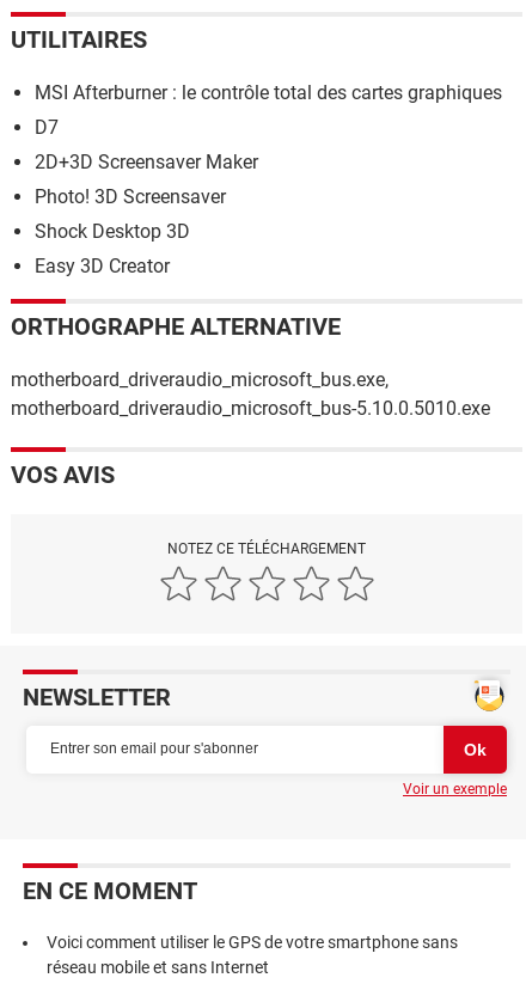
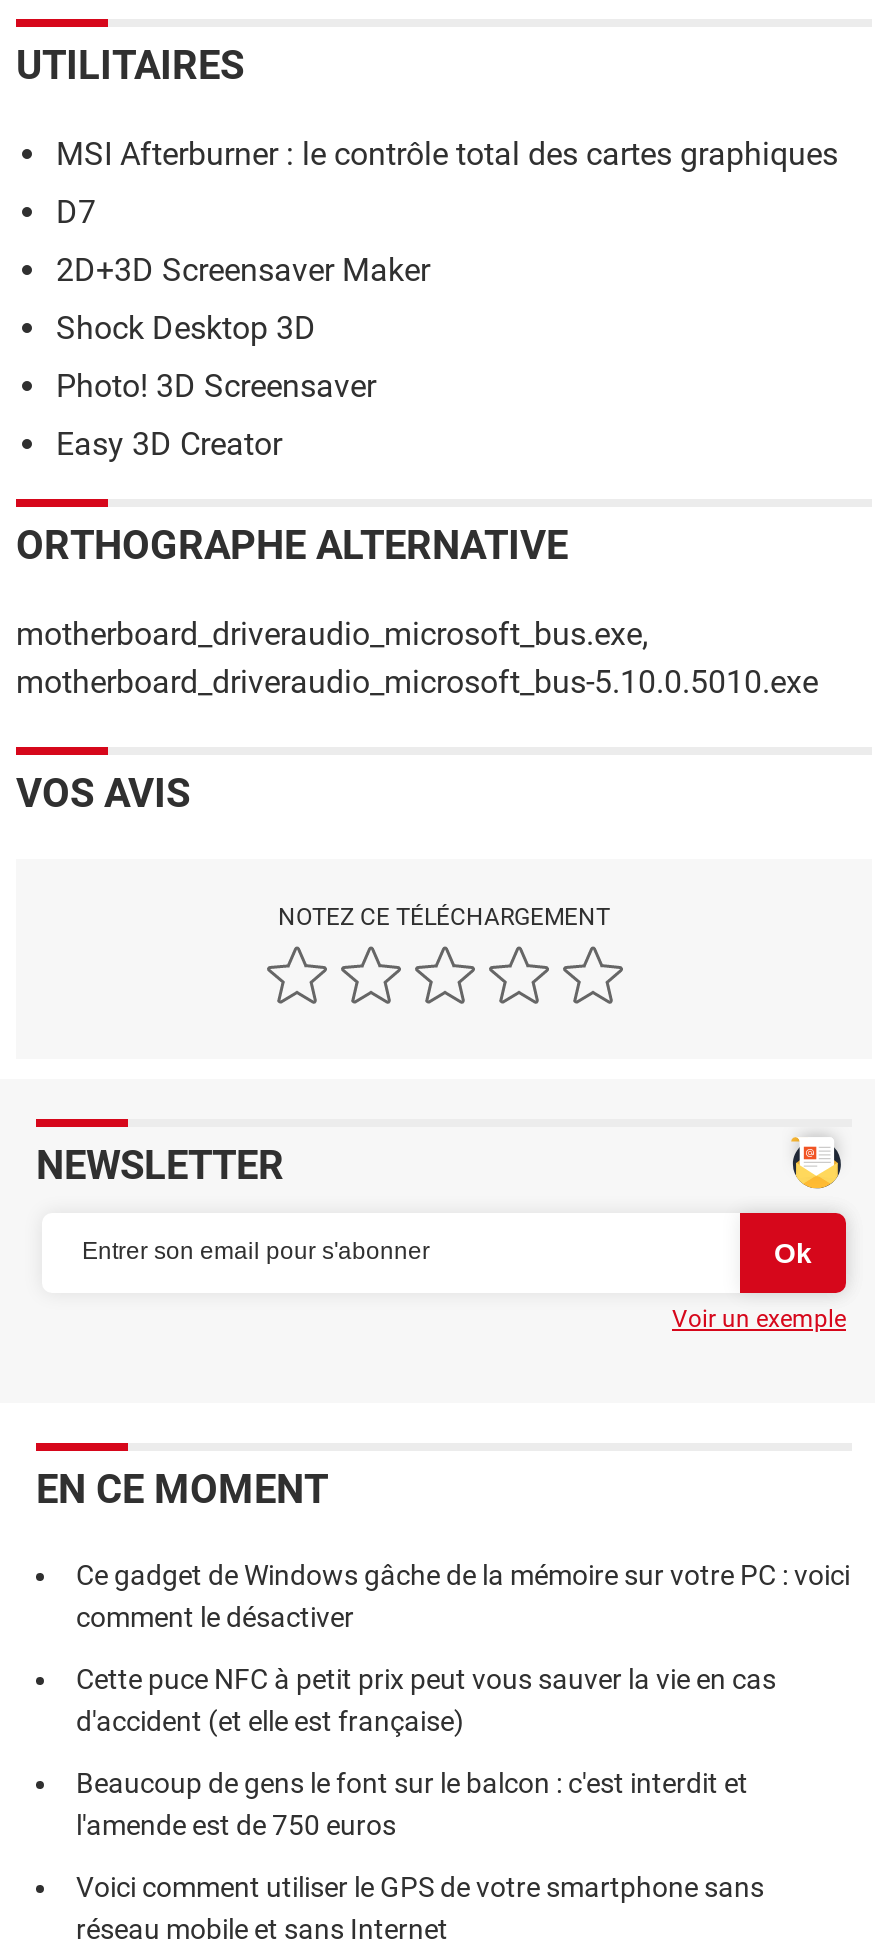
moved [35,220,190,242] -> [56,308,316,346]: Shock Desktop 3D
none -> [76,1558,850,1840] Ce gadget de Windows gâche de la mémoire sur votre PC : voici | comment le désactiver | Cette puce NFC à petit prix peut vous sauver la vie en cas | d'accident (et elle est française) | Beaucoup de gens le font sur le balcon : c'est interdit et | l'amende est de 750 euros

